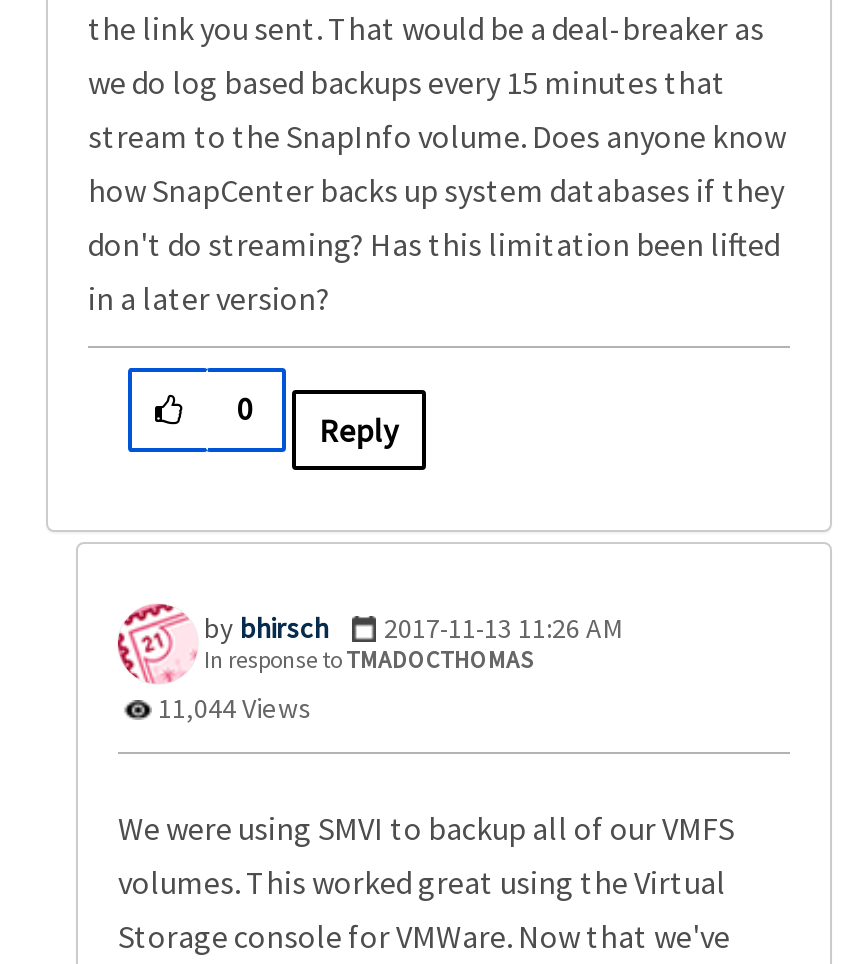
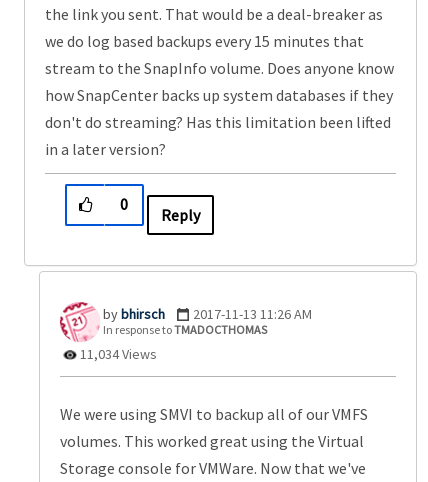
[152,690,312,726] 11,044 Views -> [77,345,157,363] 11,034 Views

